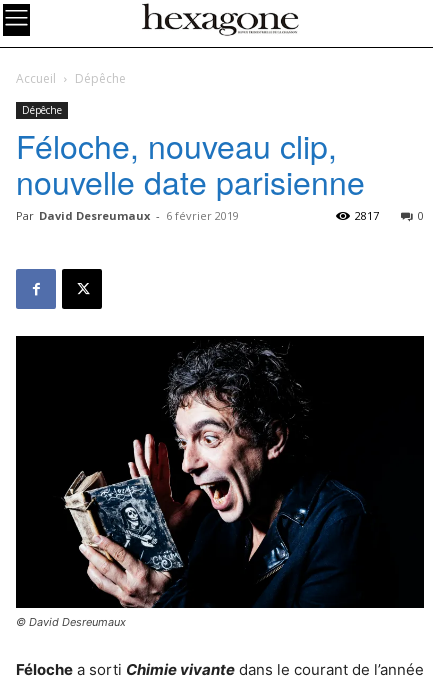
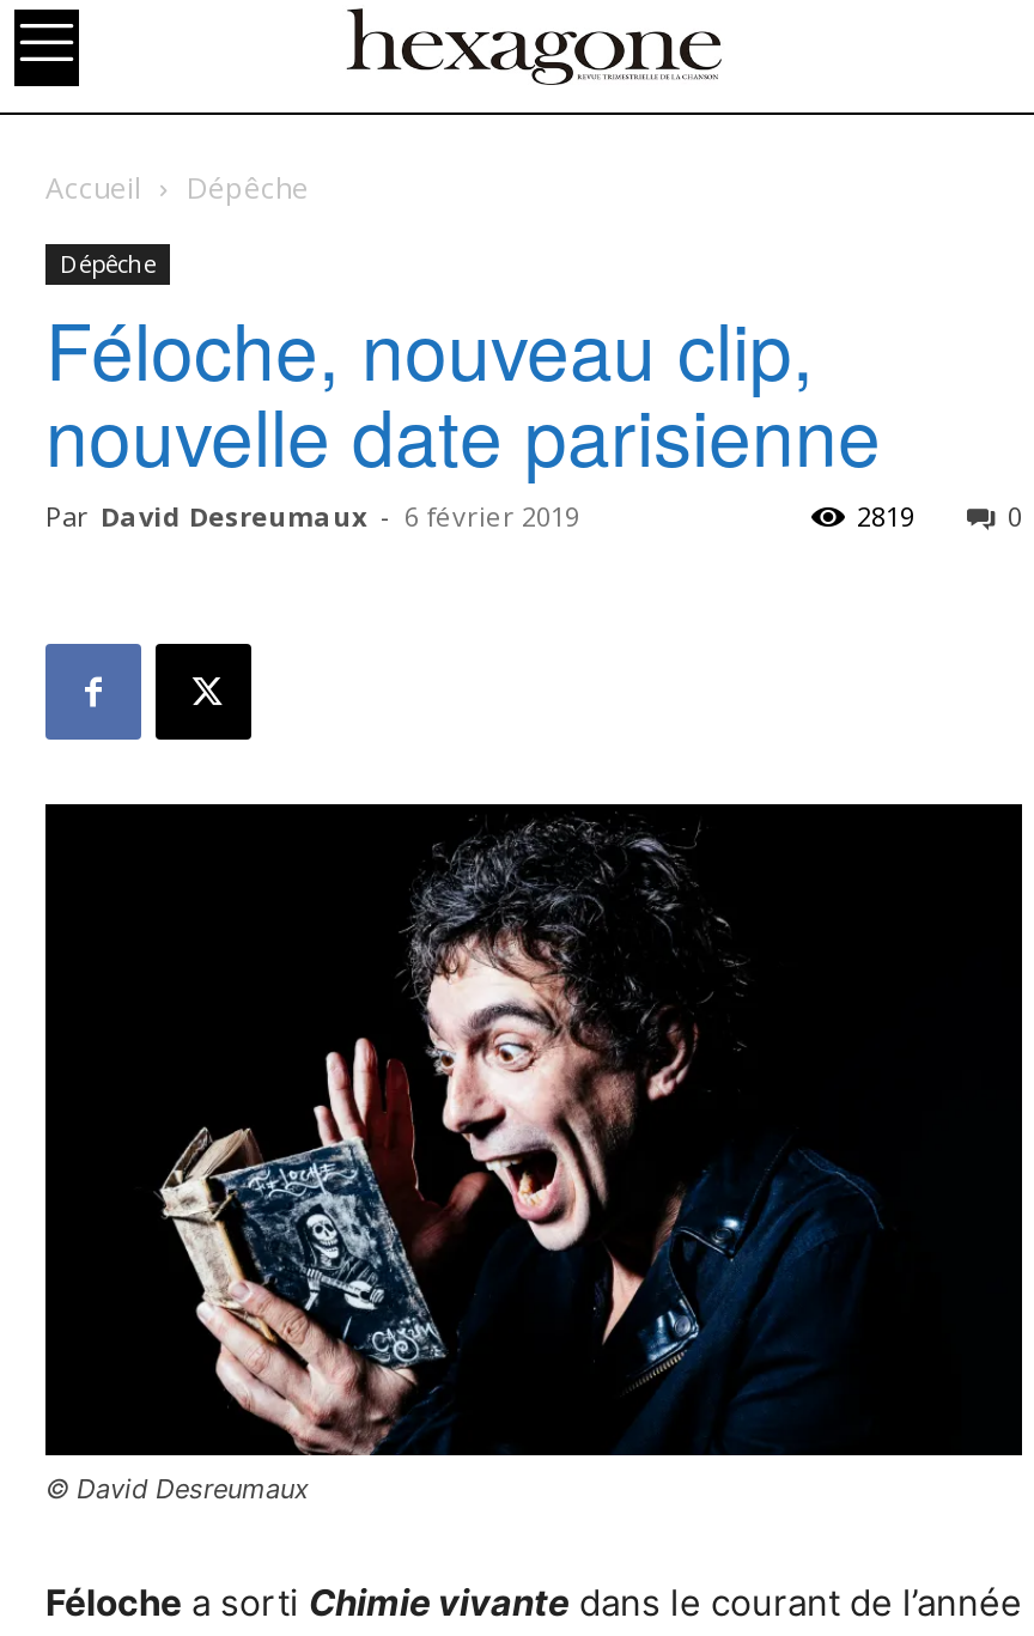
[355,208,379,223] 2817 -> [857,498,914,534] 2819

